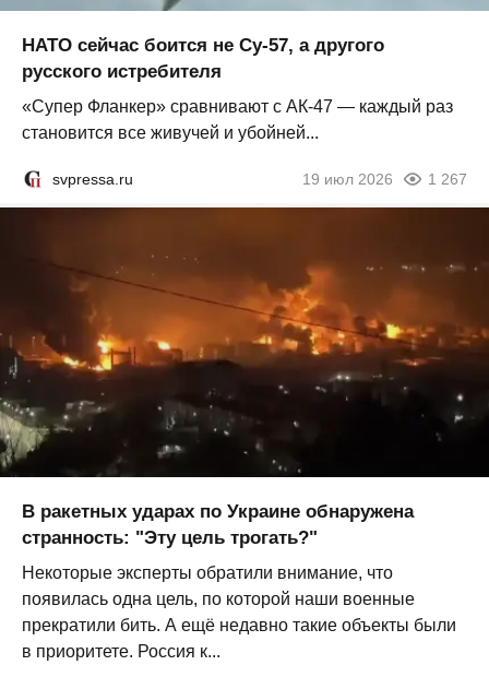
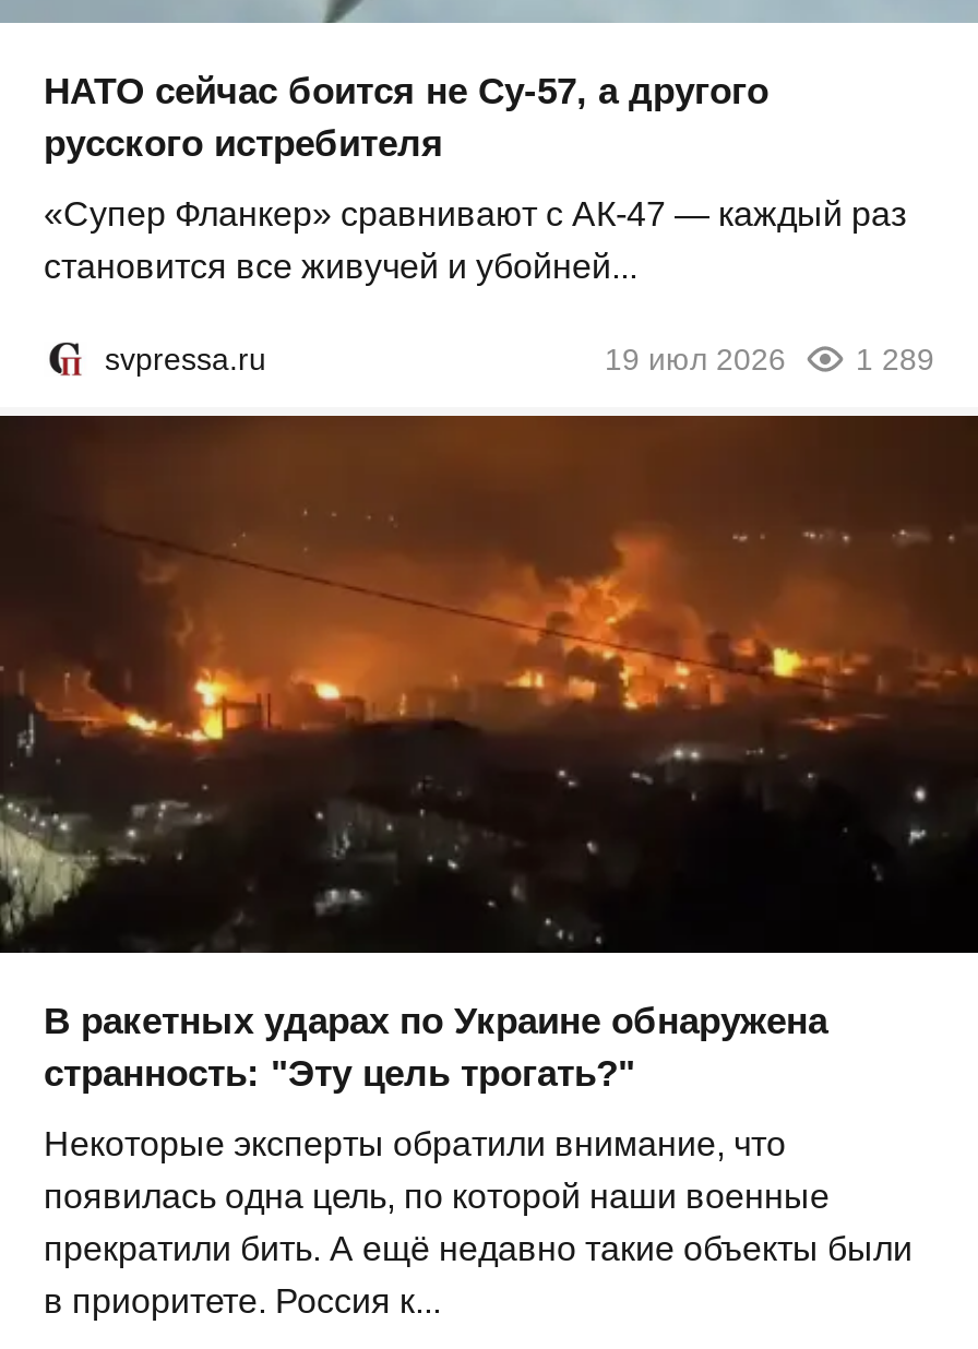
[302,171,467,188] 19 июл 2026 1 267 -> [605,341,934,376] 19 июл 2026 1 289

